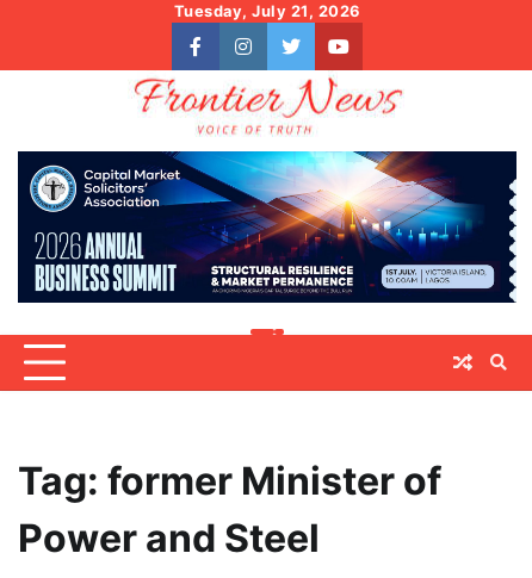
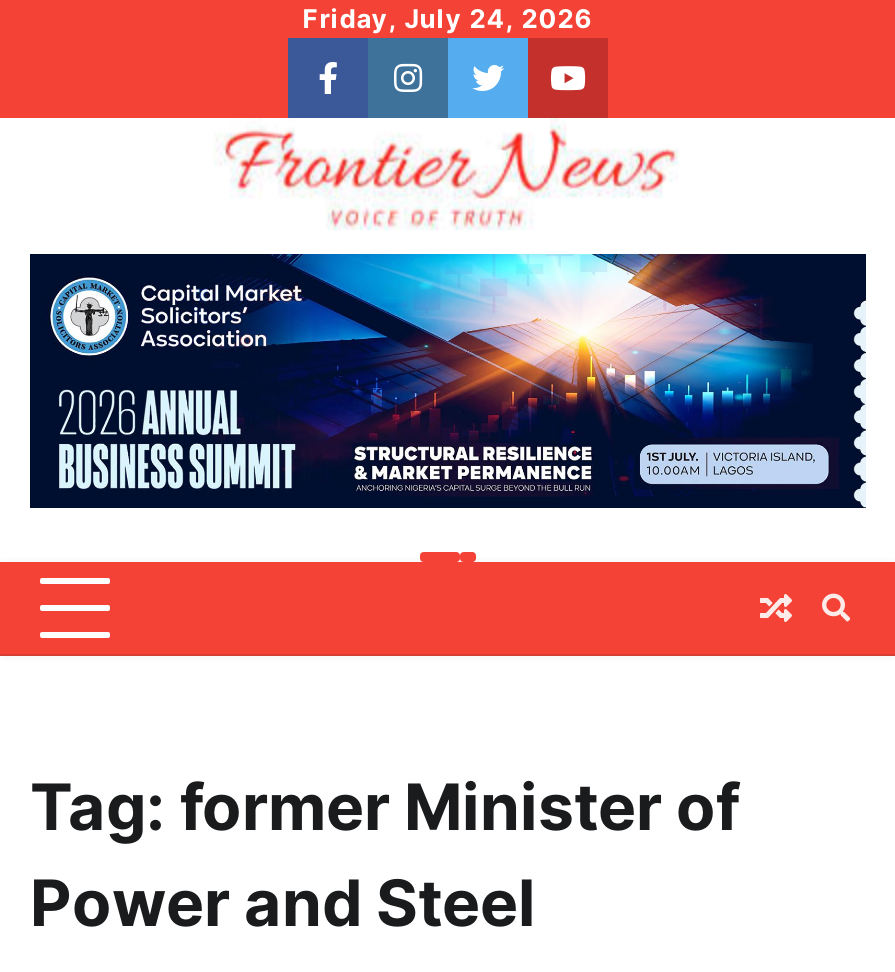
[174,1,361,20] Tuesday, July 21, 2026 -> [302,2,594,34] Friday, July 24, 2026

